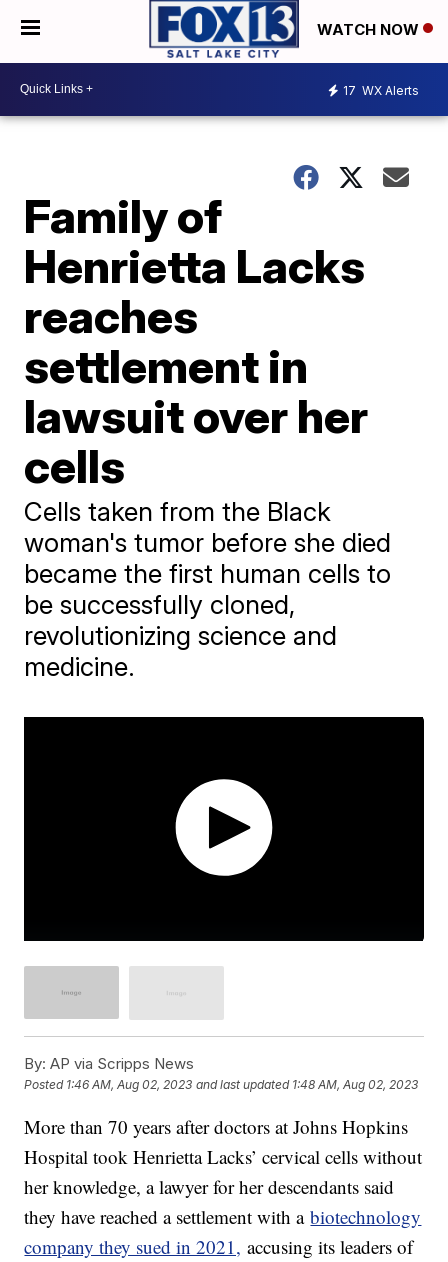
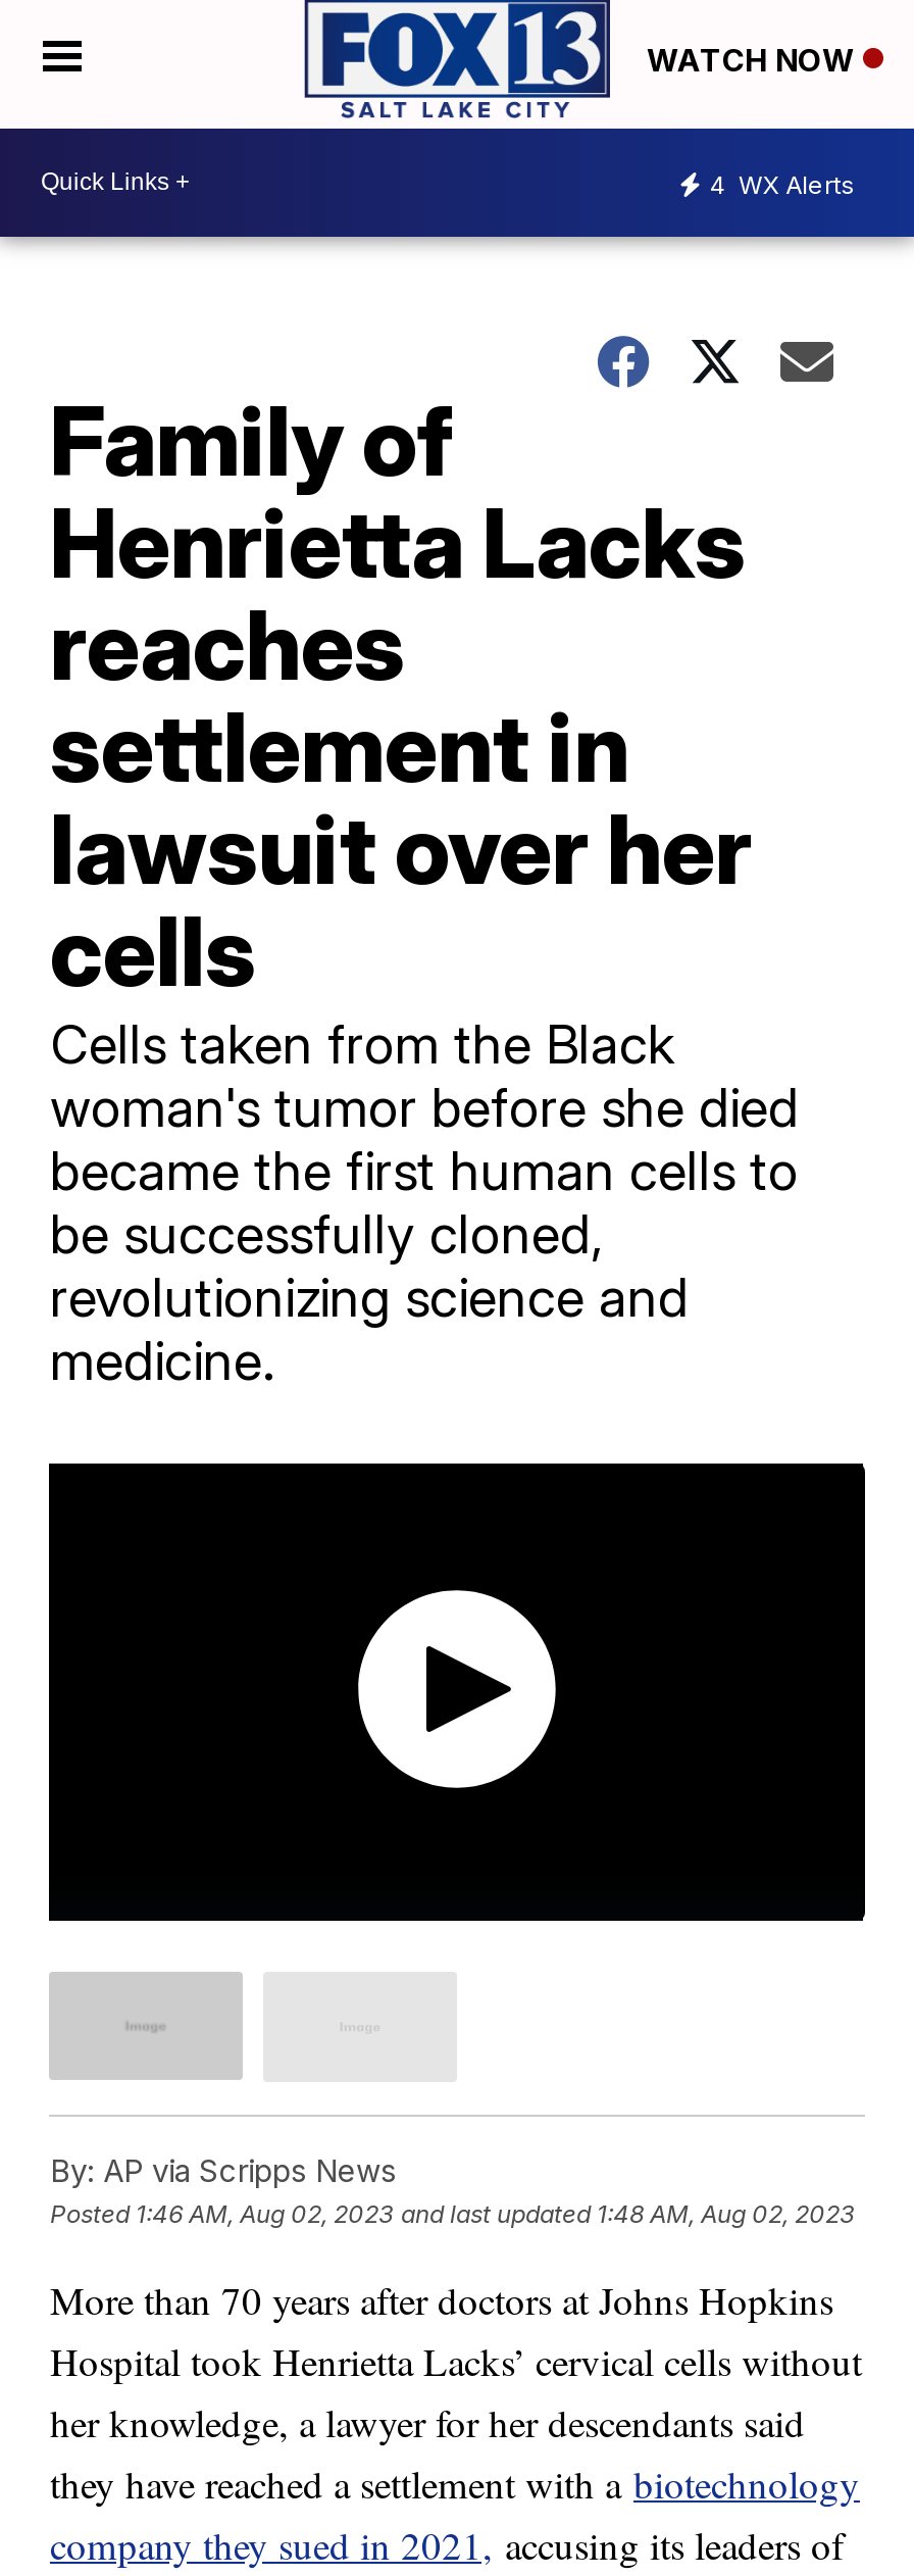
[343,83,419,98] 17 WX Alerts -> [710,170,855,200] 4 WX Alerts

